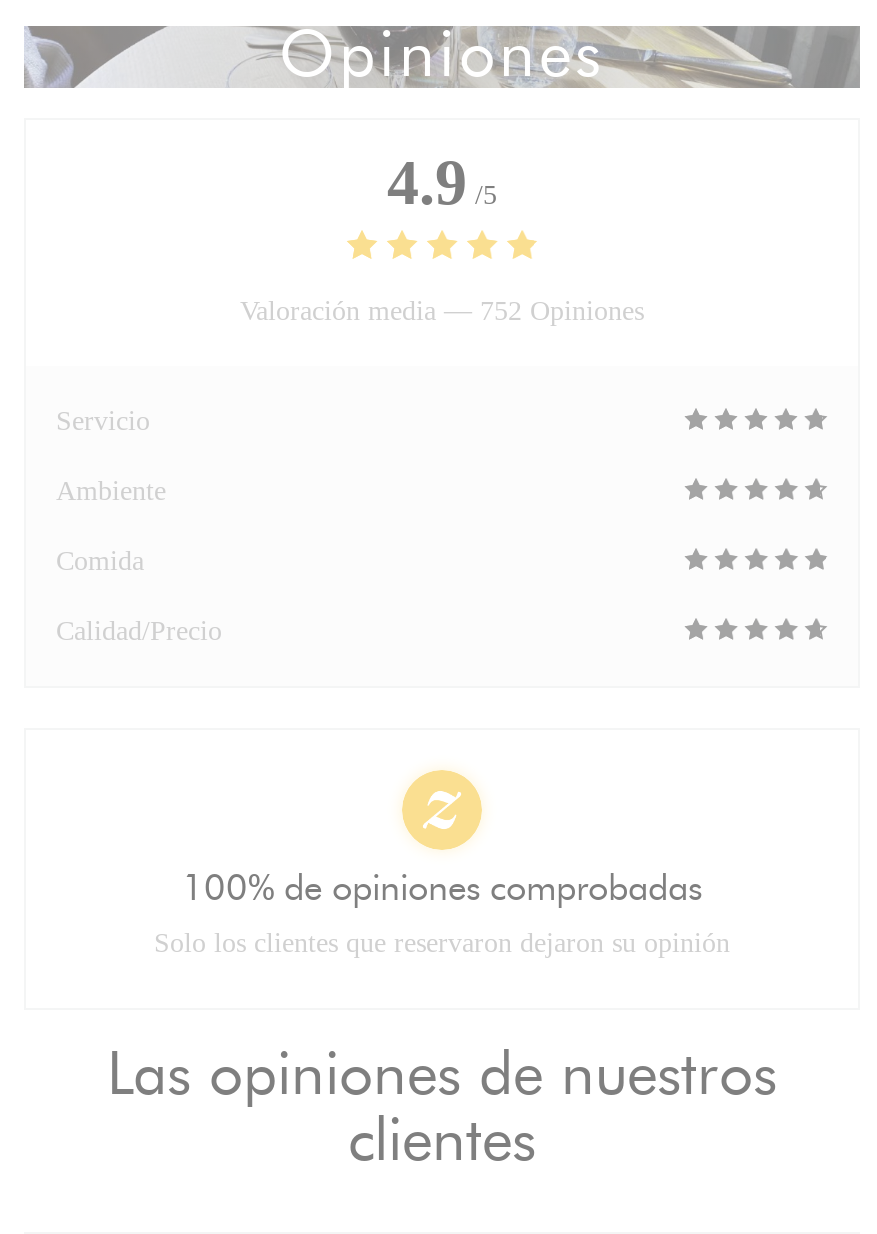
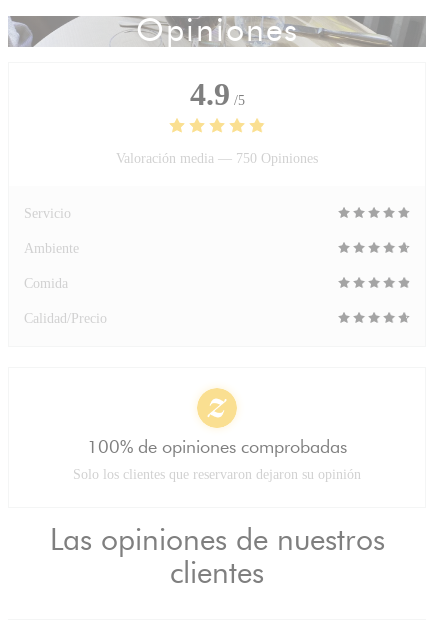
[240,296,644,326] Valoración media — 752 Opiniones -> [116,151,318,166] Valoración media — 750 Opiniones

